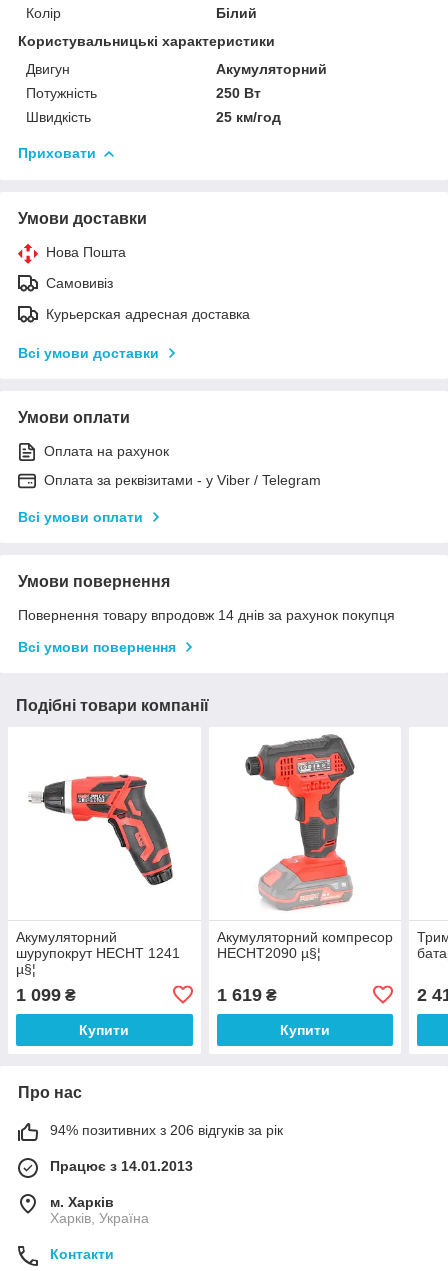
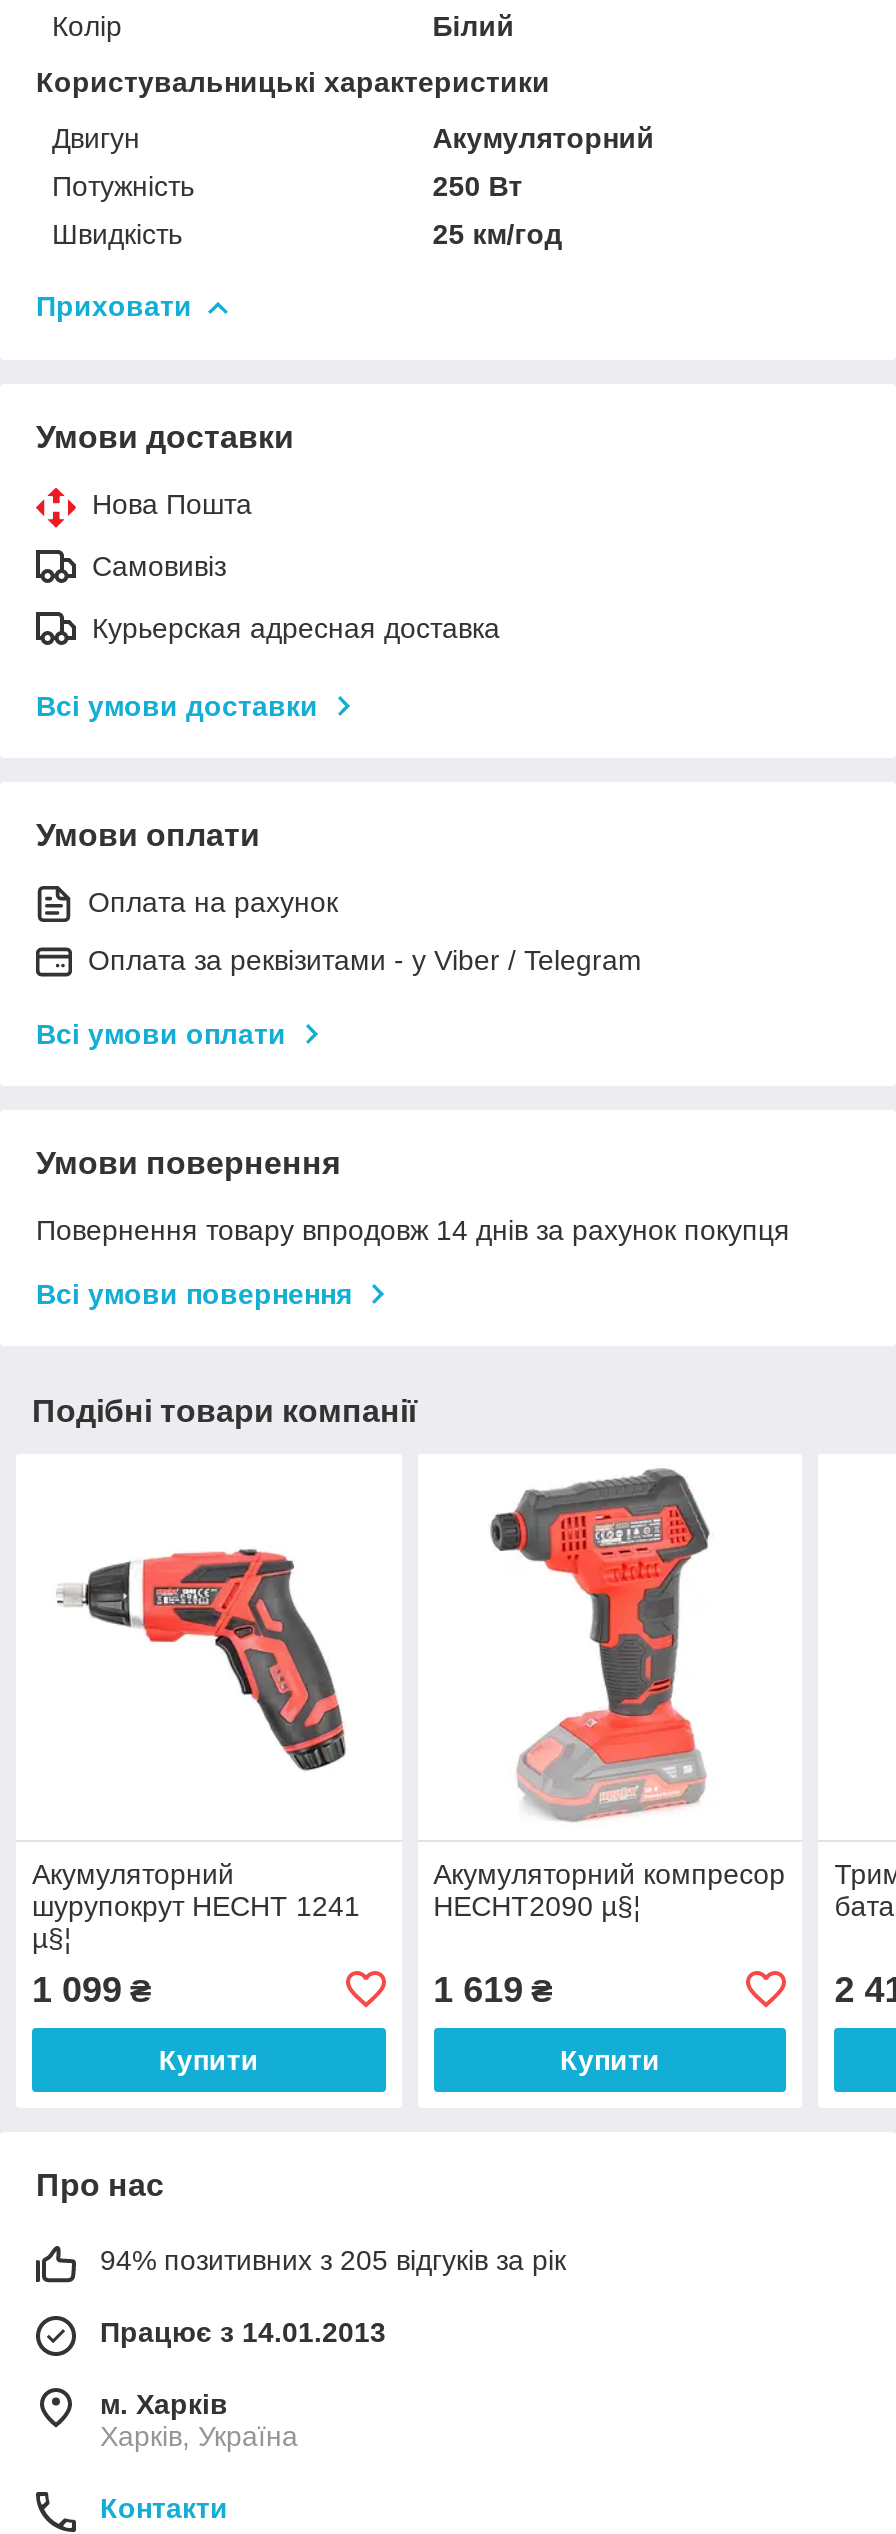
[50,1122,283,1138] 94% позитивних з 206 відгуків за рік -> [100,2244,566,2276] 94% позитивних з 205 відгуків за рік

